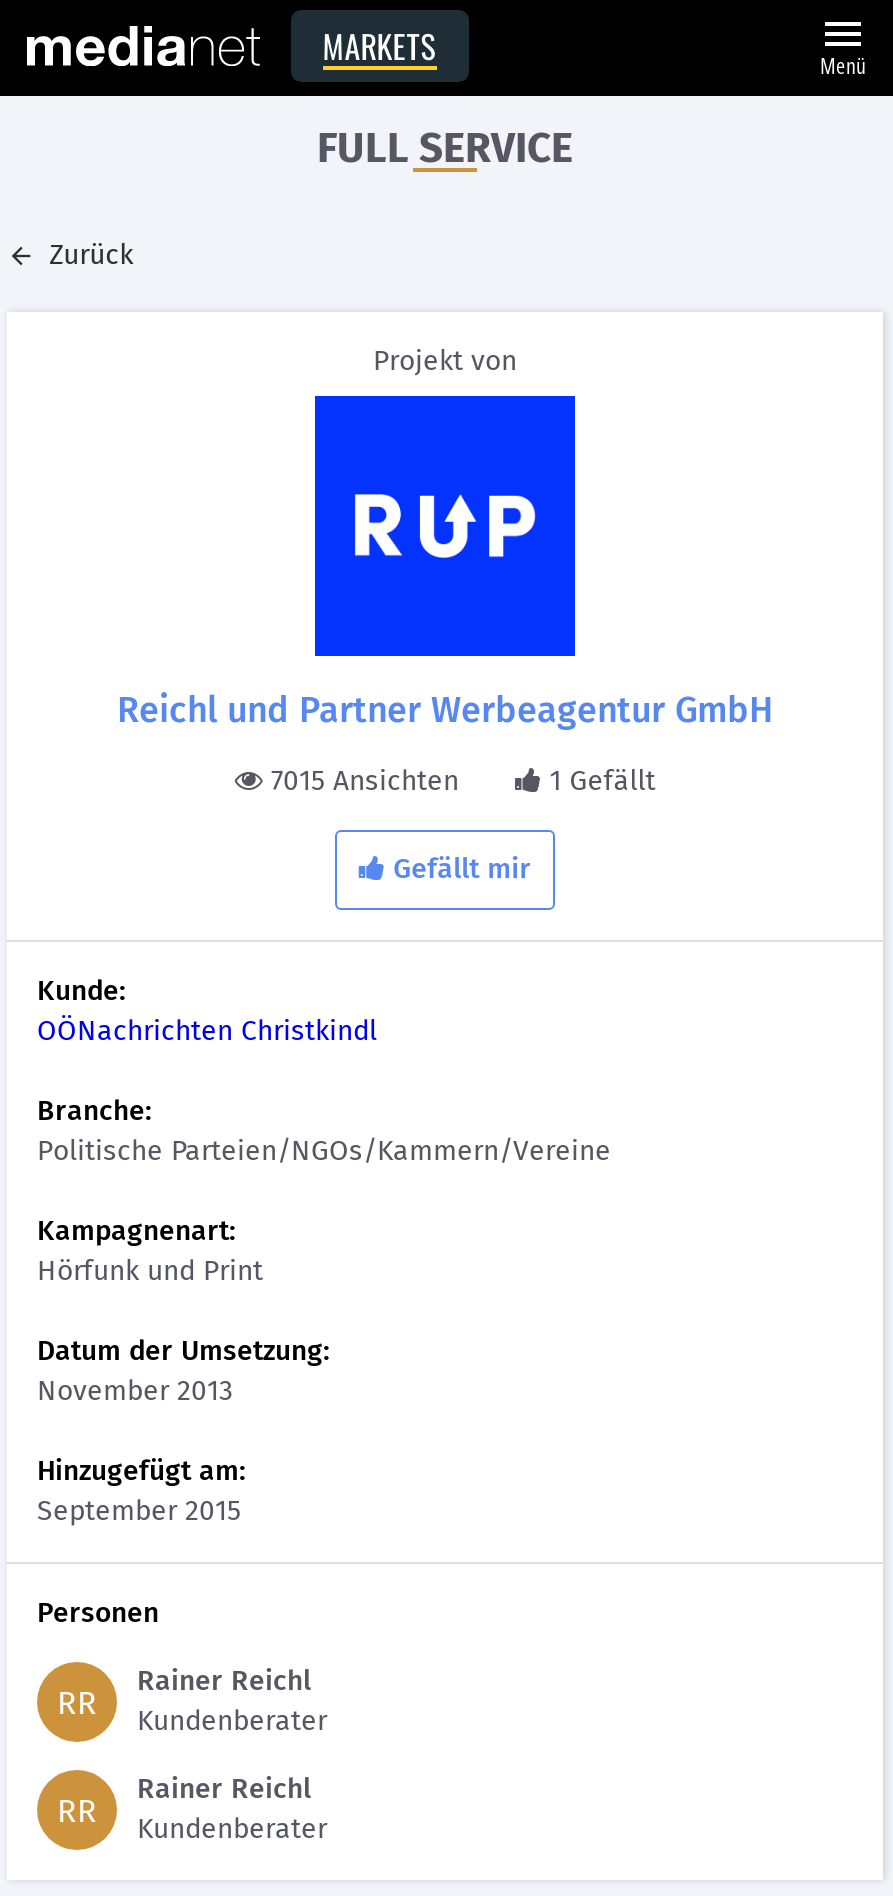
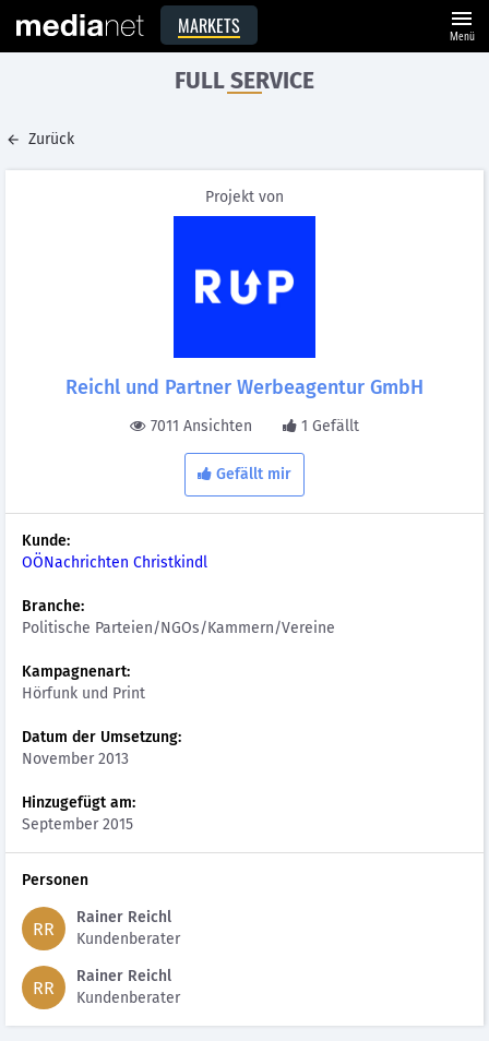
[271,764,459,798] 7015 Ansichten -> [150,417,252,435] 7011 Ansichten

